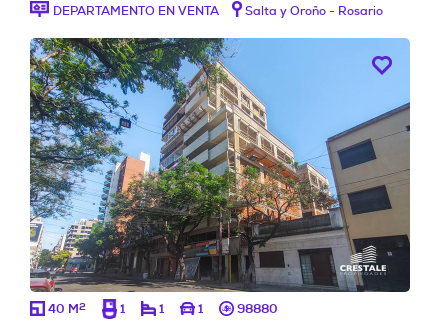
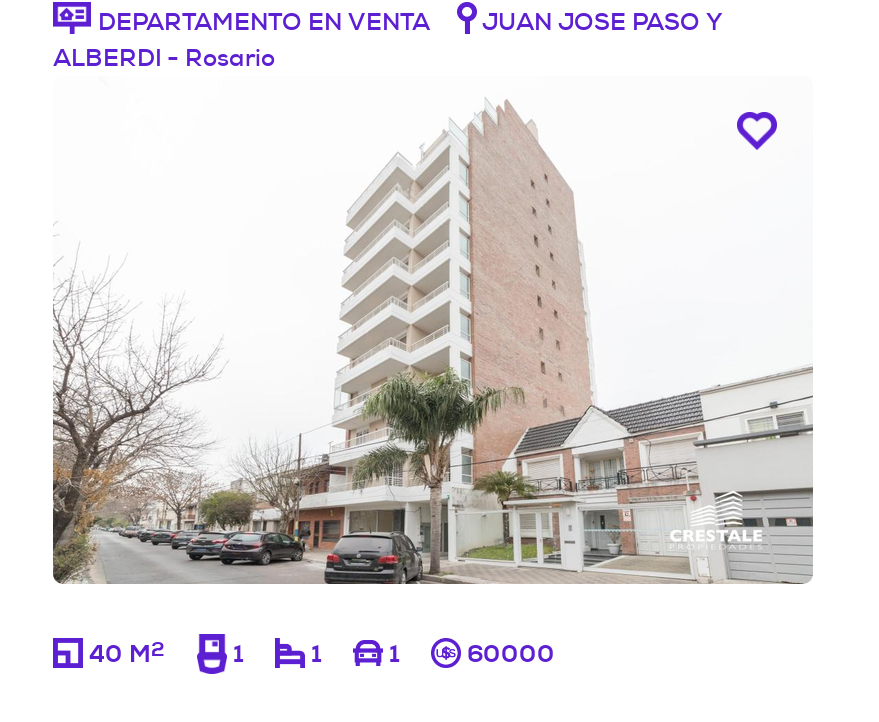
[241,3,382,19] Salta y Oroño - Rosario -> [53,6,722,74] JUAN JOSE PASO Y | ALBERDI - Rosario
[29,37,411,317] [image] | 98880 -> [53,100,813,670] [image] | 60000

